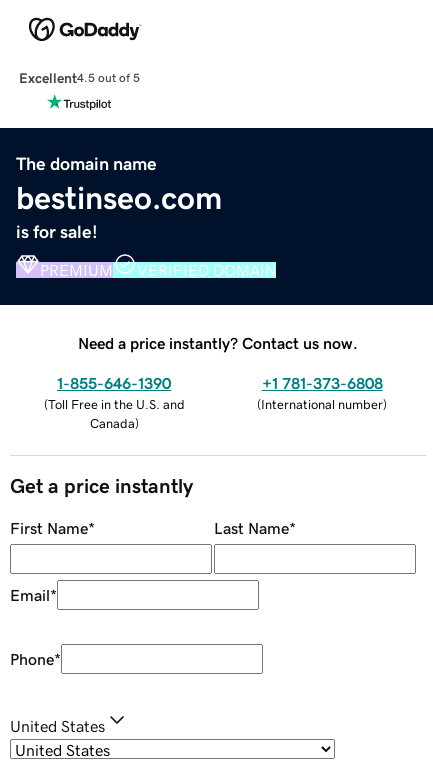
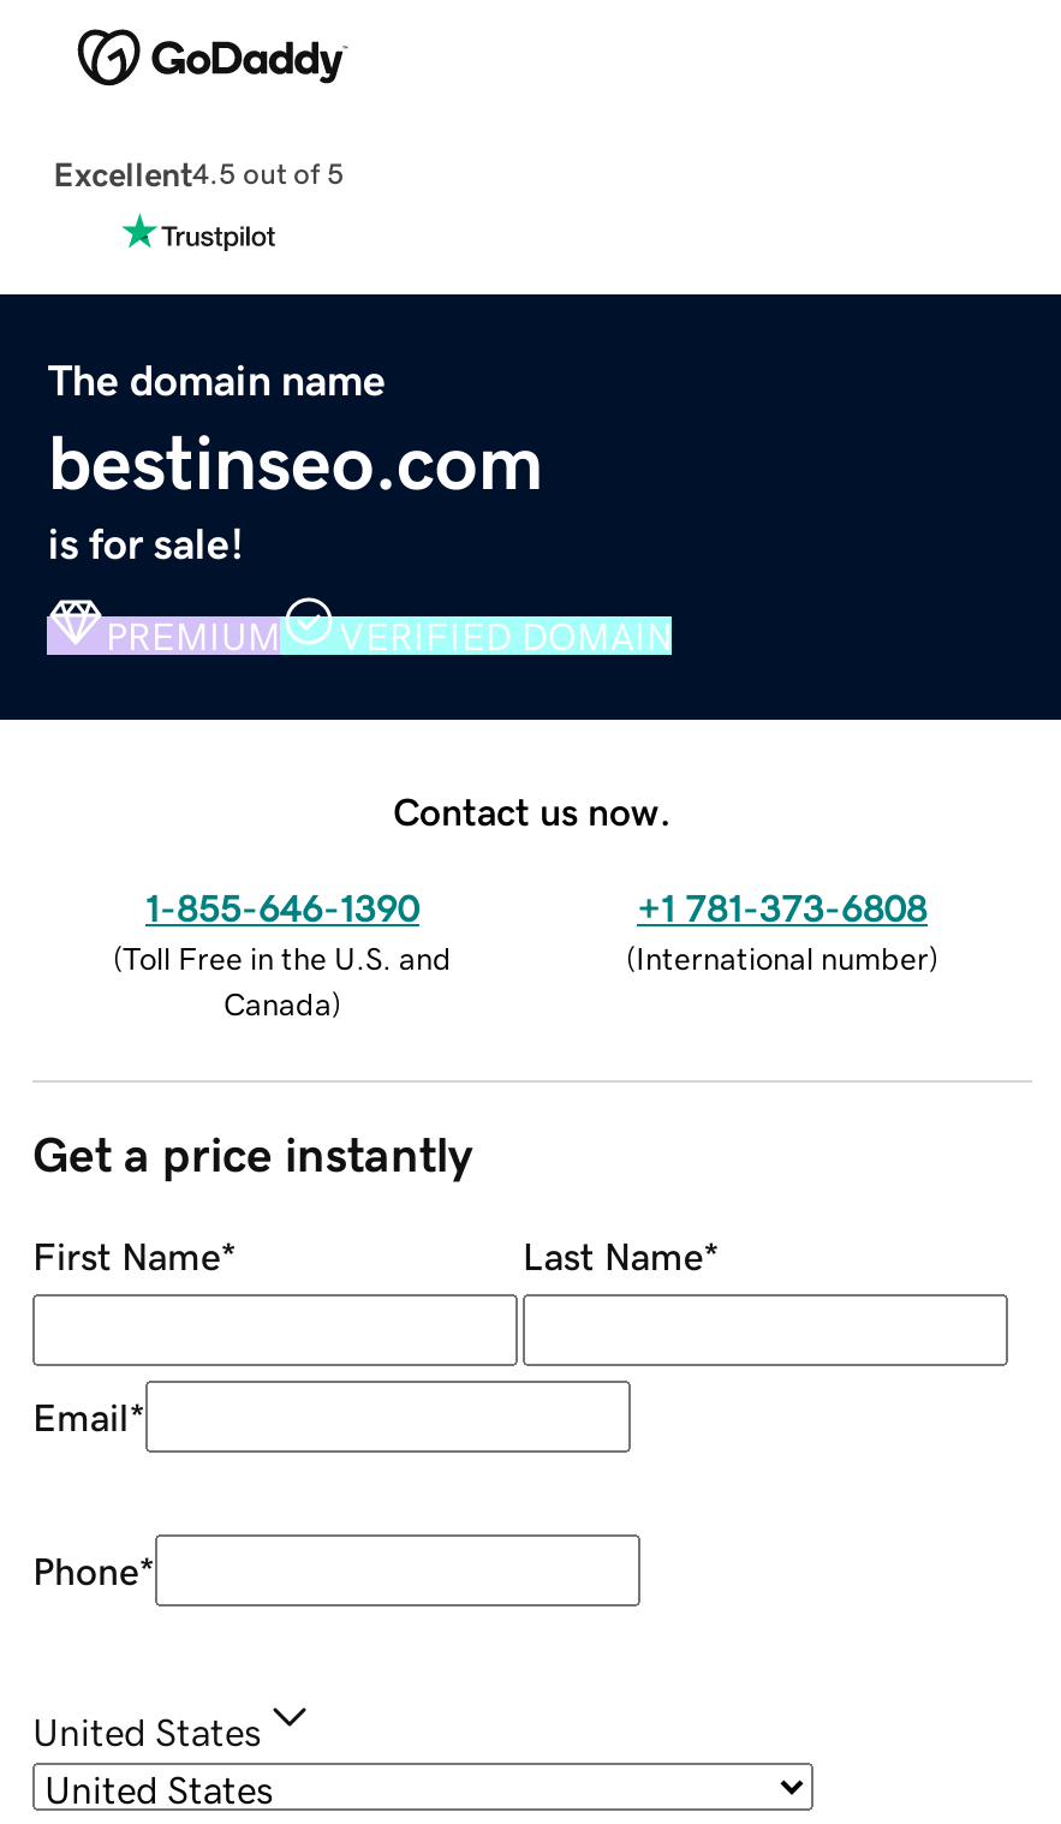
[78,335,358,351] Need a price instantly? Contact us now. -> [393,791,672,829] Contact us now.

